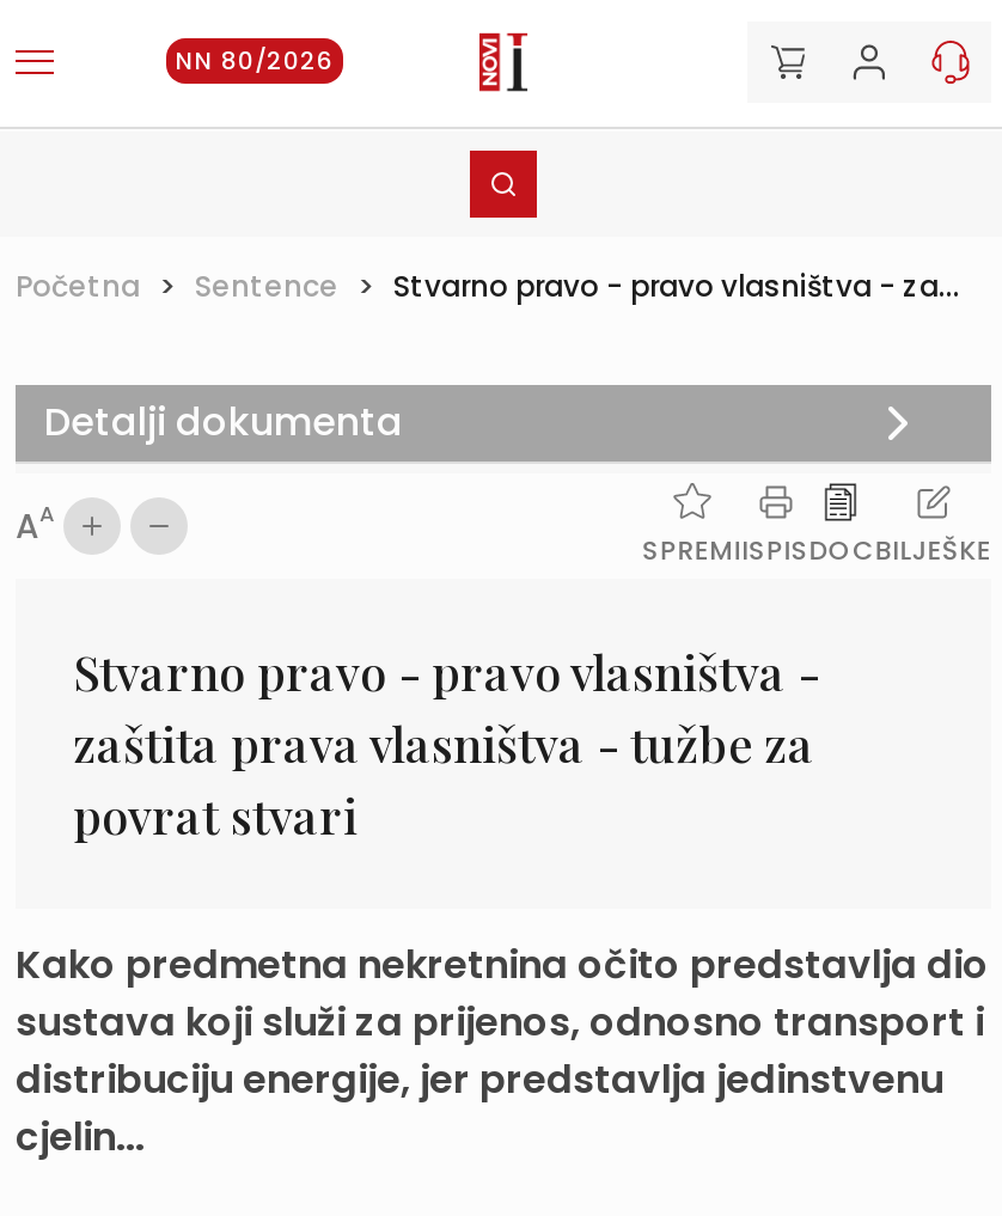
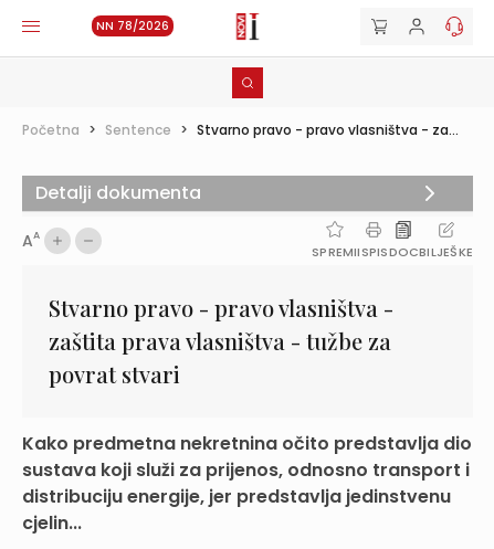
[176,43,334,79] NN 80/2026 -> [96,18,169,34] NN 78/2026

